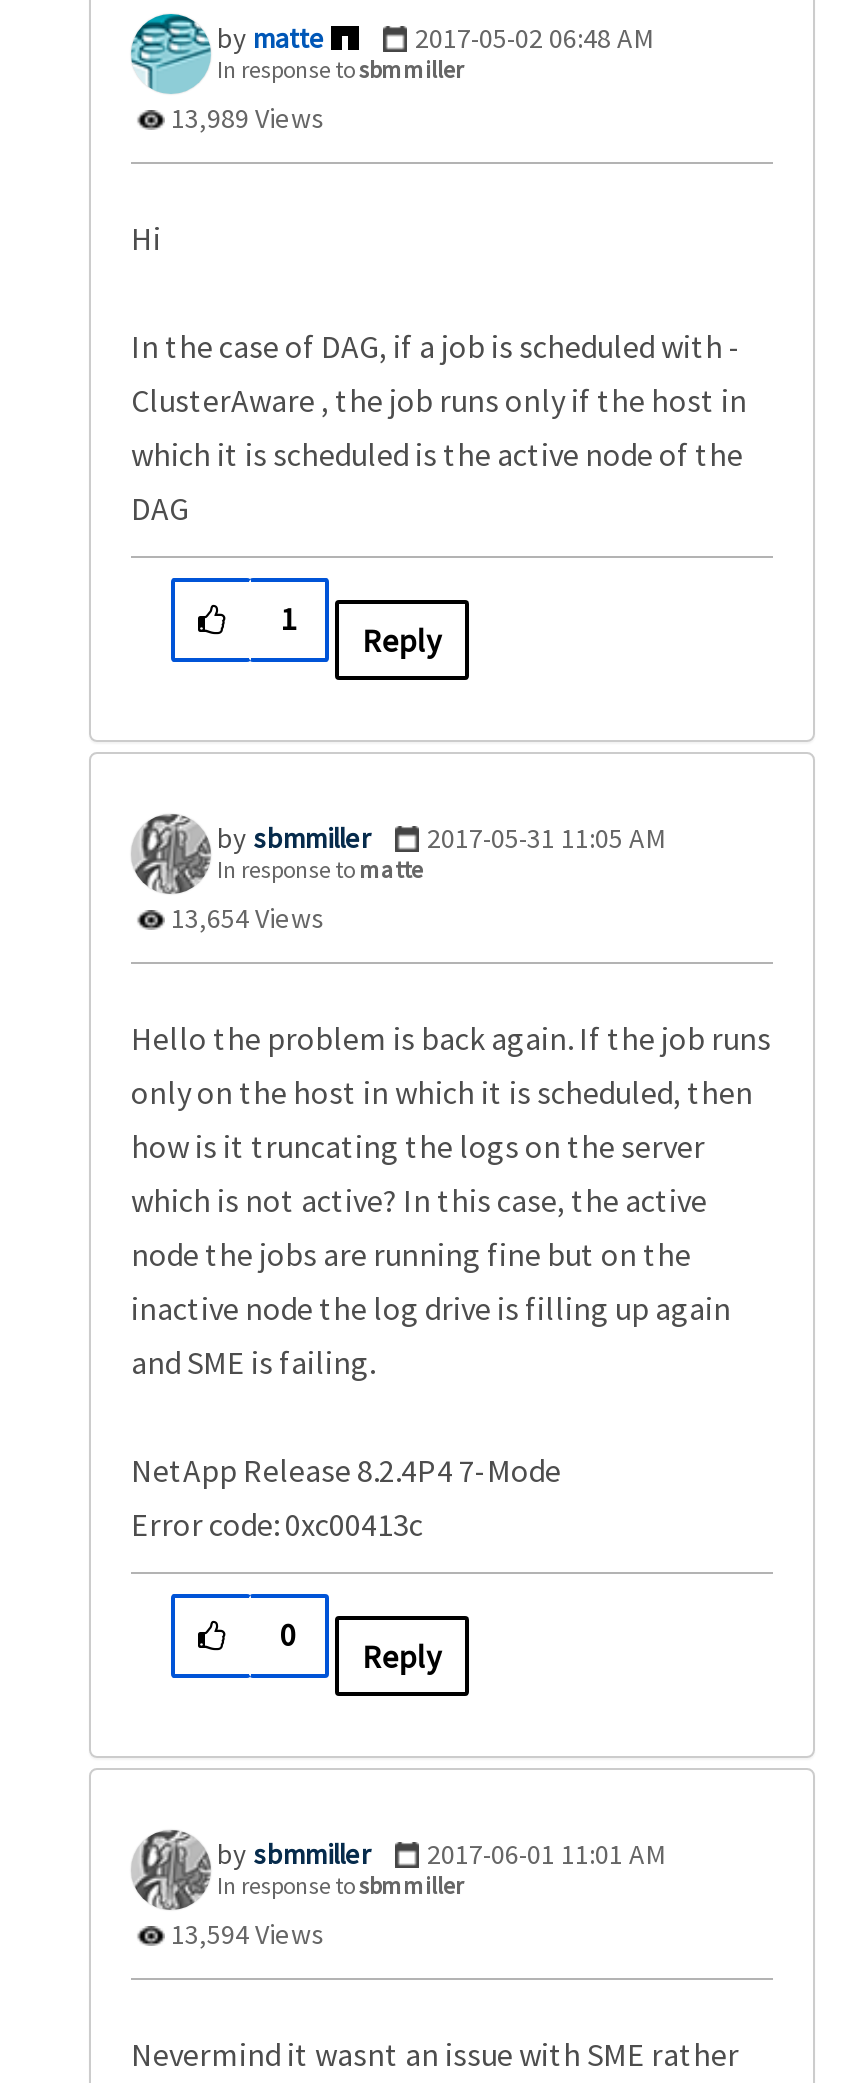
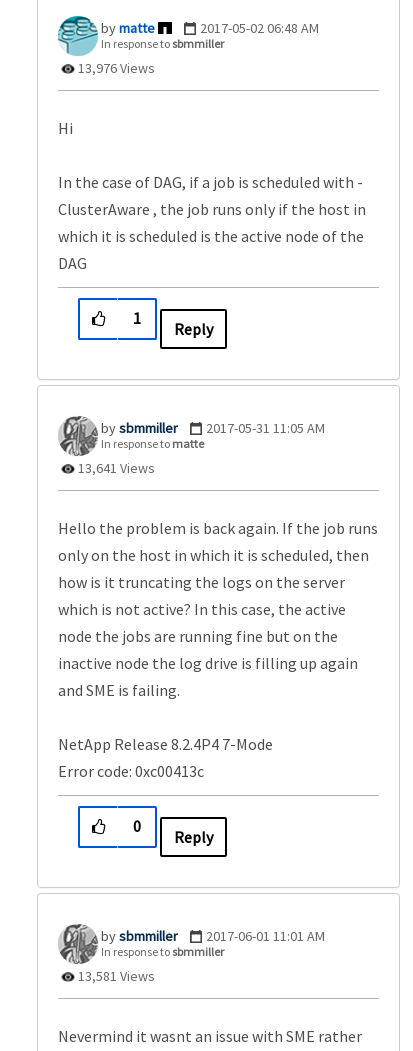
[165,100,325,136] 13,989 Views -> [75,59,155,77] 13,976 Views
[165,900,325,936] 13,654 Views -> [75,459,155,477] 13,641 Views
[165,1916,325,1952] 13,594 Views -> [75,967,155,985] 13,581 Views

